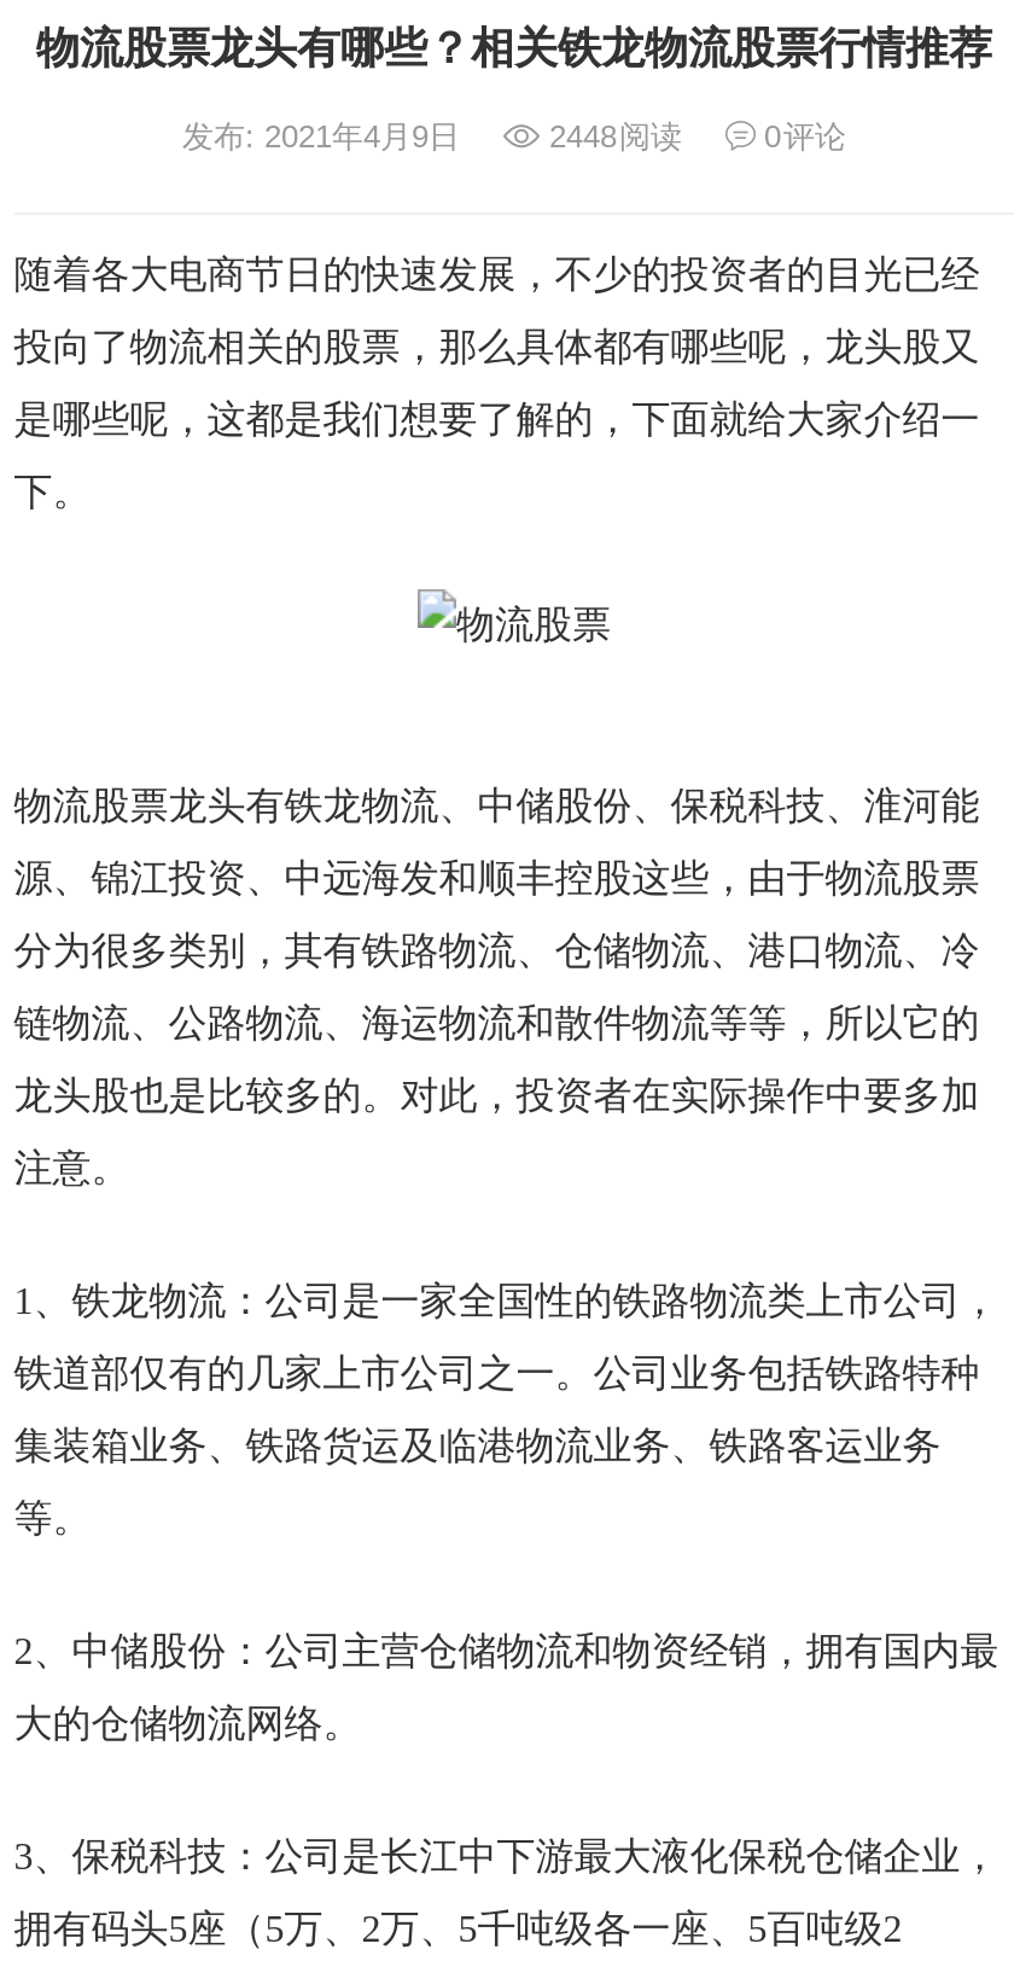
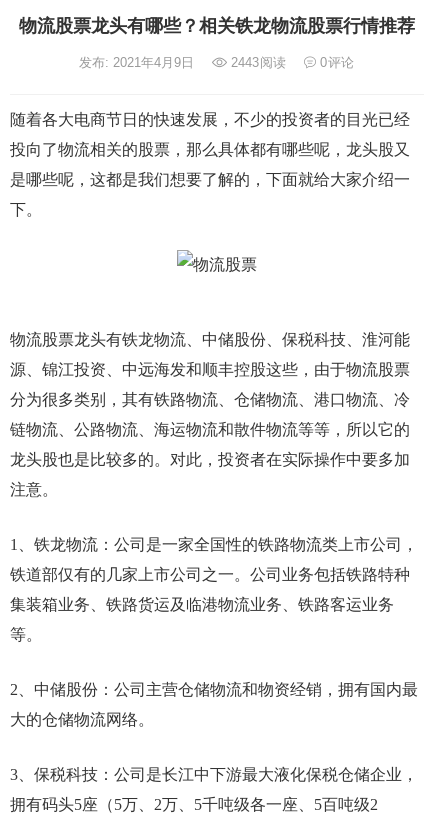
[182,118,846,155] 发布: 2021年4月9日 2448阅读 0评论 -> [79,55,354,70] 发布: 2021年4月9日 2443阅读 0评论

